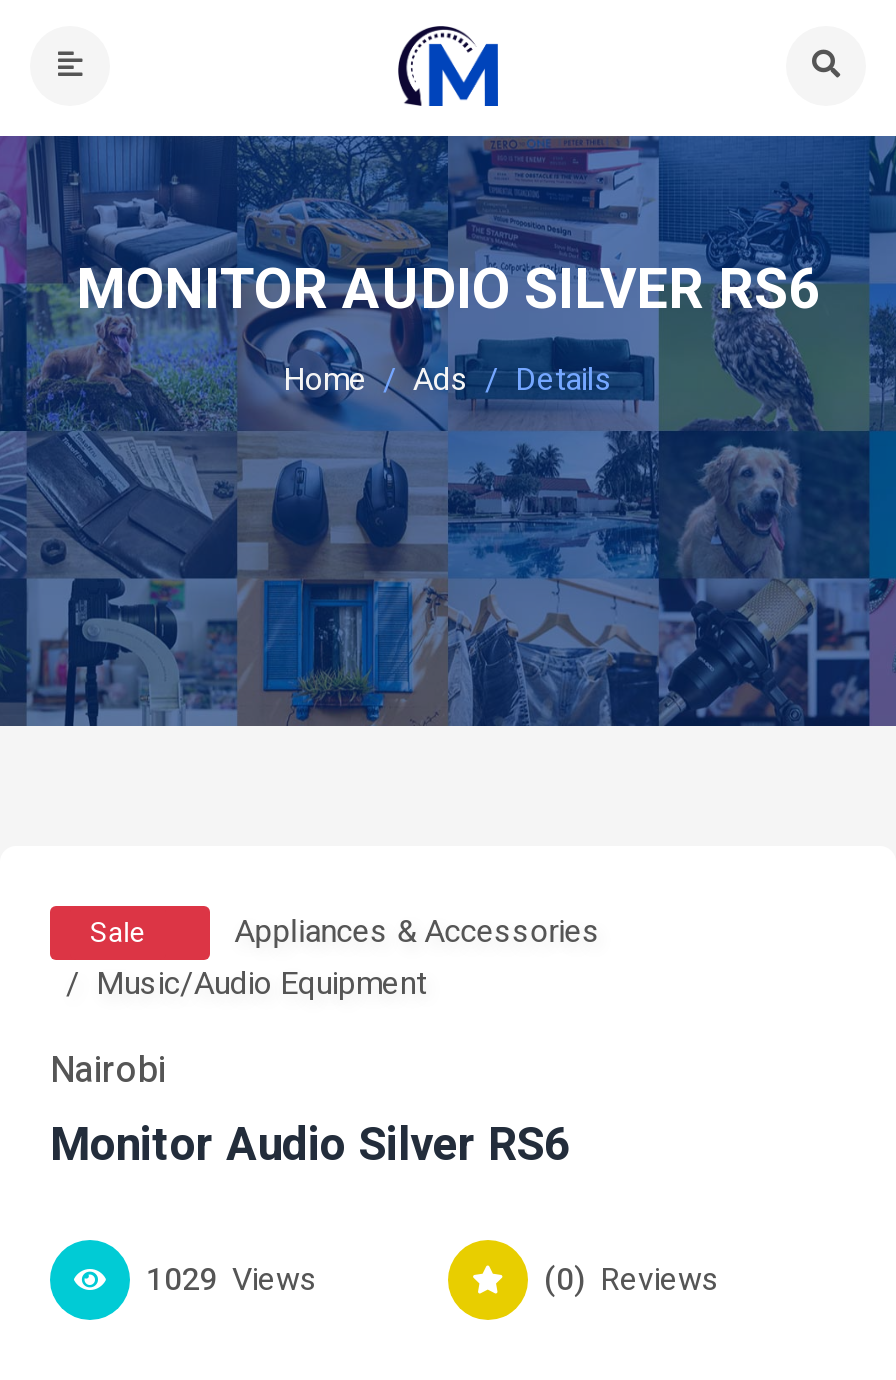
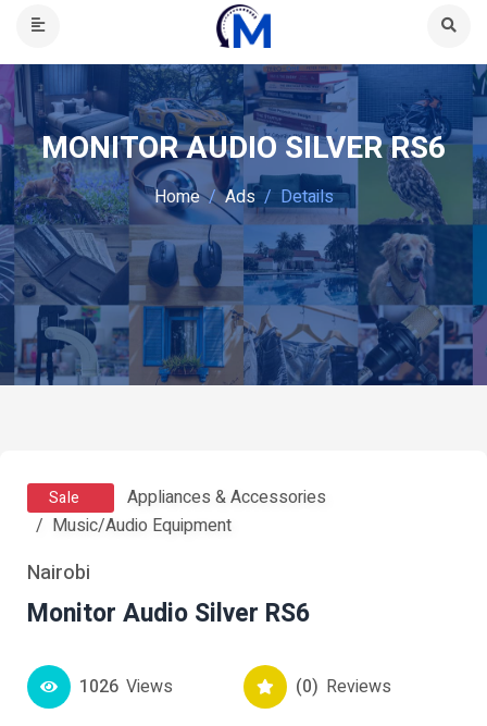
[146,1256,318,1304] 1029 Views -> [79,674,173,700] 1026 Views

